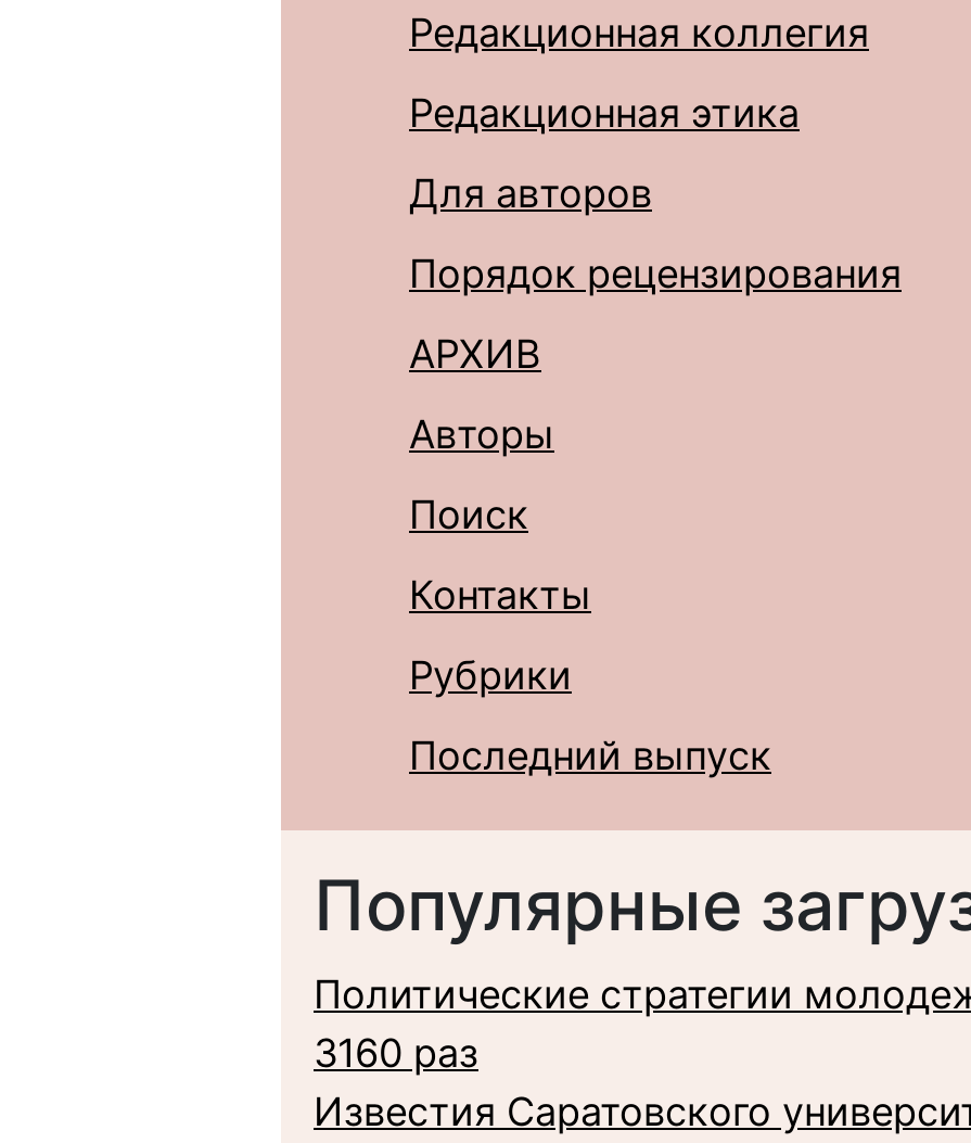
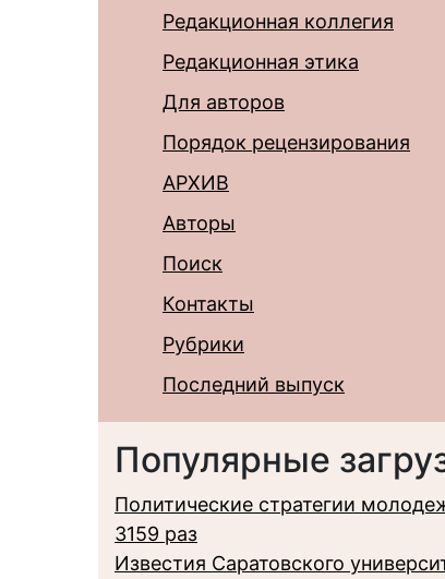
[314,1030,478,1076] 3160 раз -> [115,522,197,545] 3159 раз

